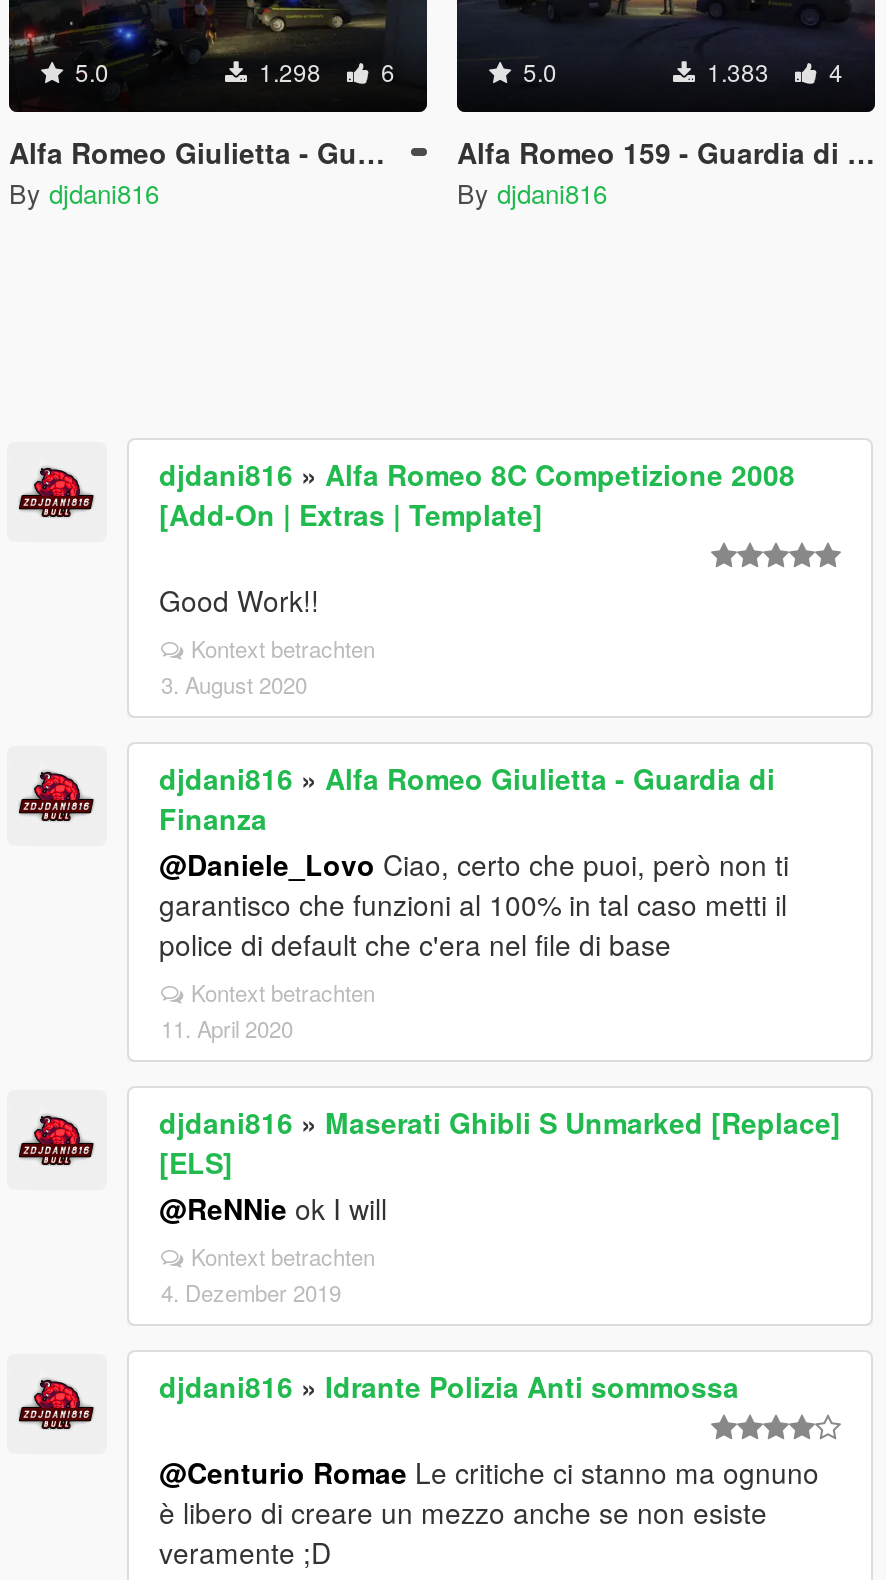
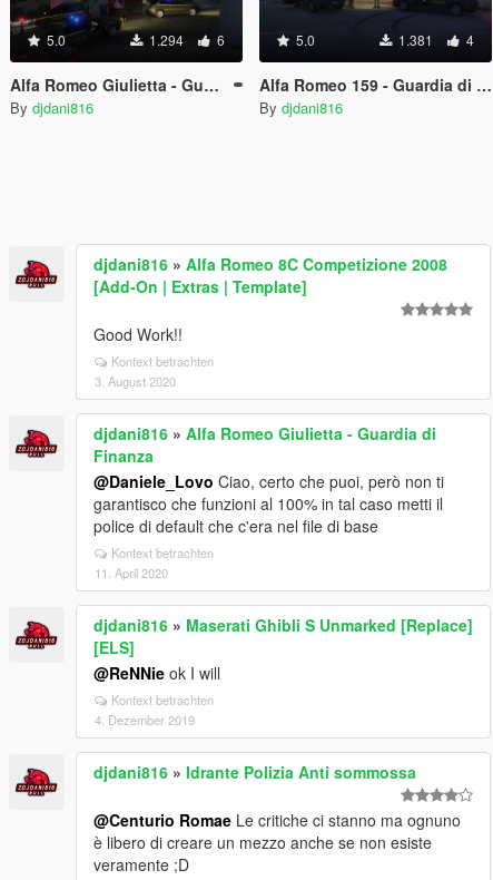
[253,54,395,88] 1.298 6 -> [146,30,225,49] 1.294 6
[701,54,843,88] 1.383 4 -> [395,30,474,49] 1.381 4

